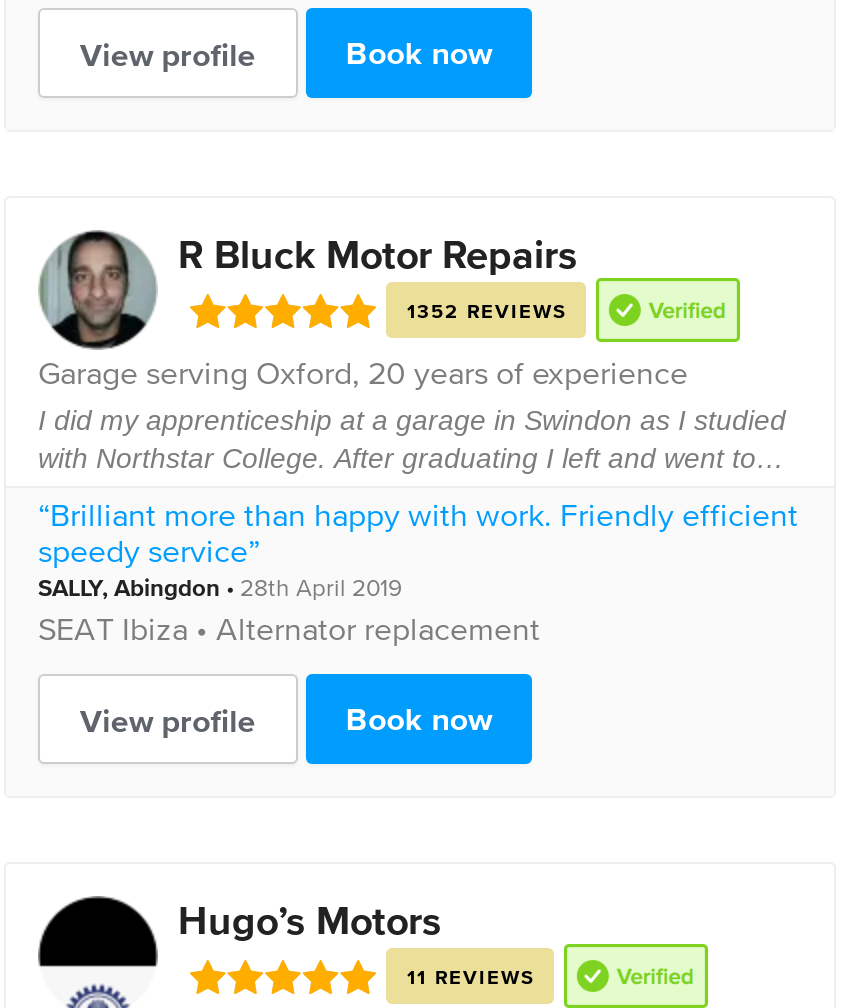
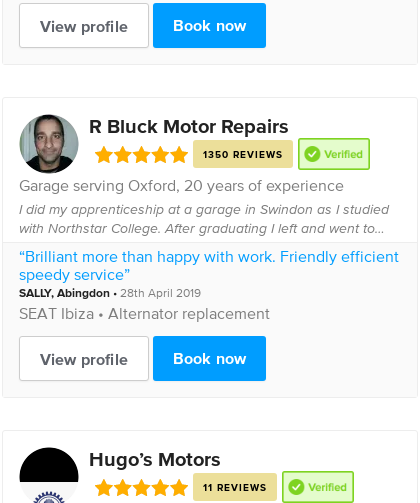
[407,300,567,322] 1352 REVIEWS -> [203,149,283,160] 1350 REVIEWS

